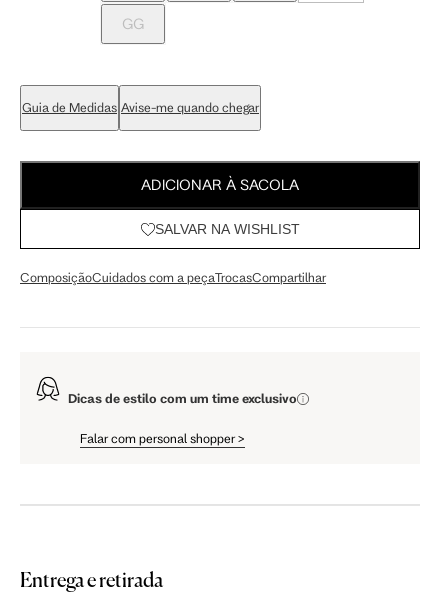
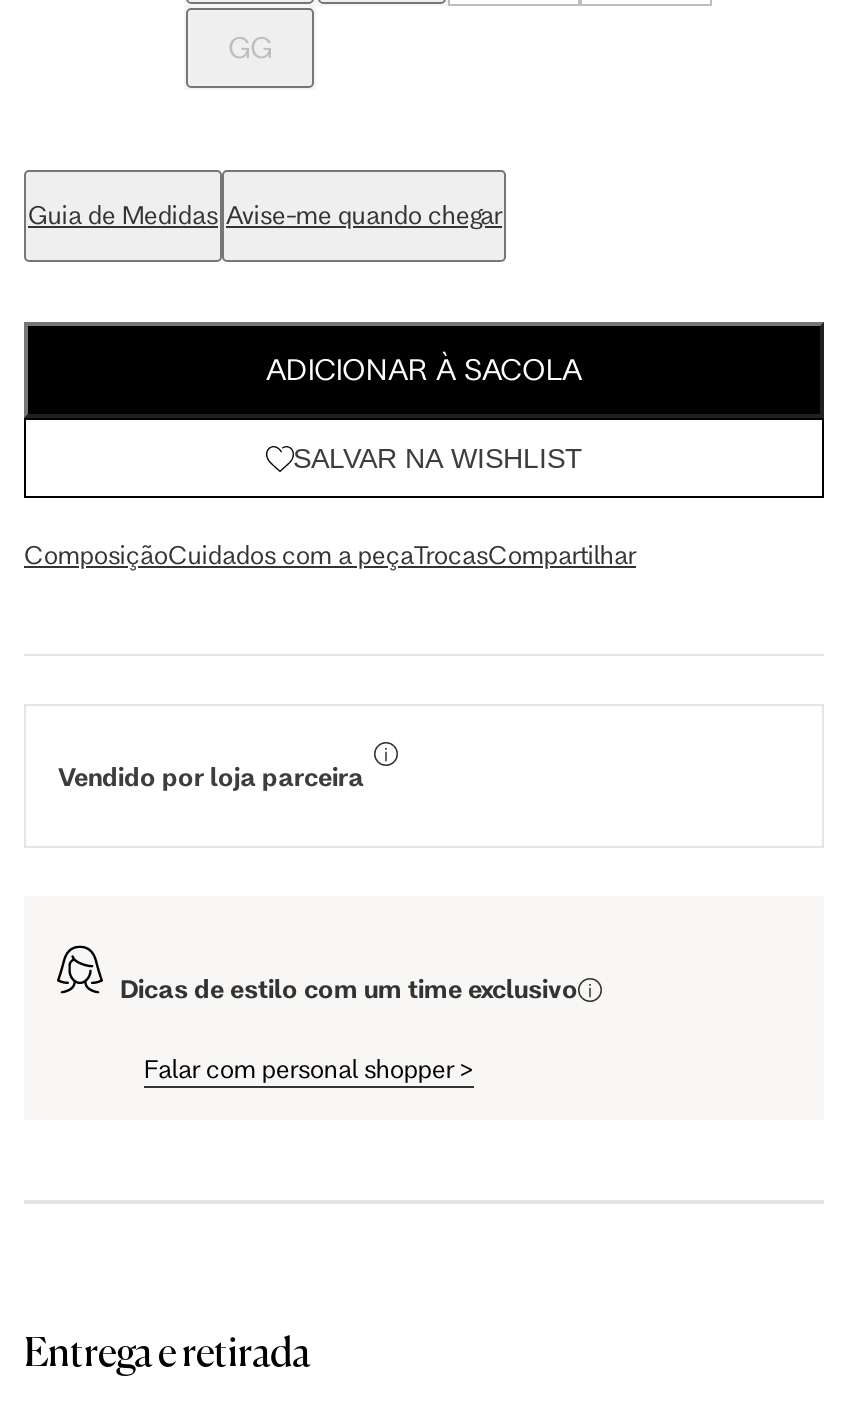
none -> [58,763,364,791] Vendido por loja parceira

